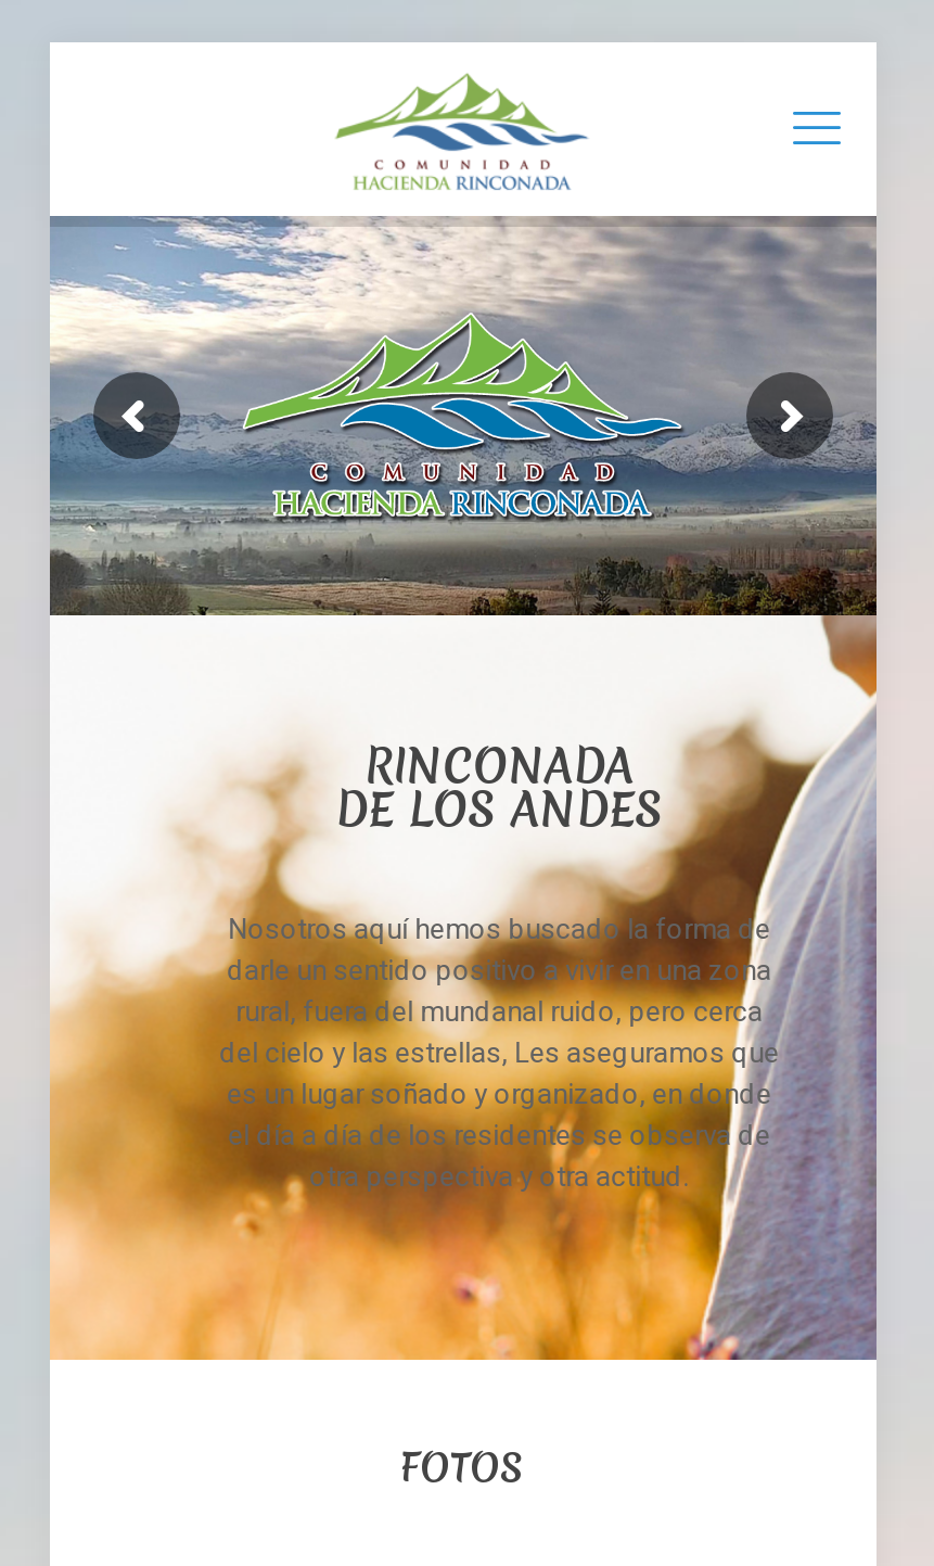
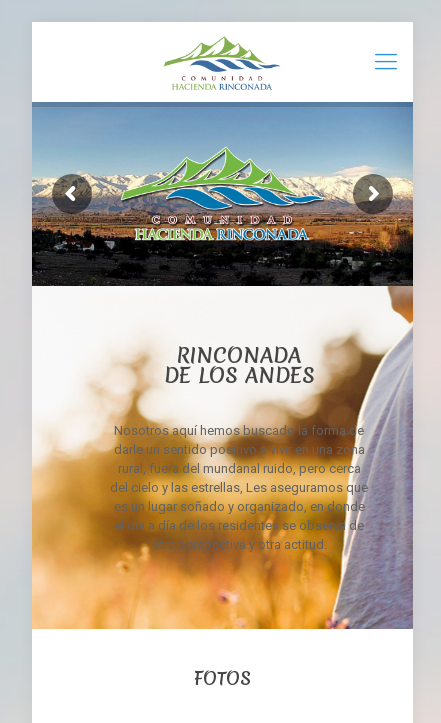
[50,216,879,618] [image] -> [31,102,413,287] [image]

